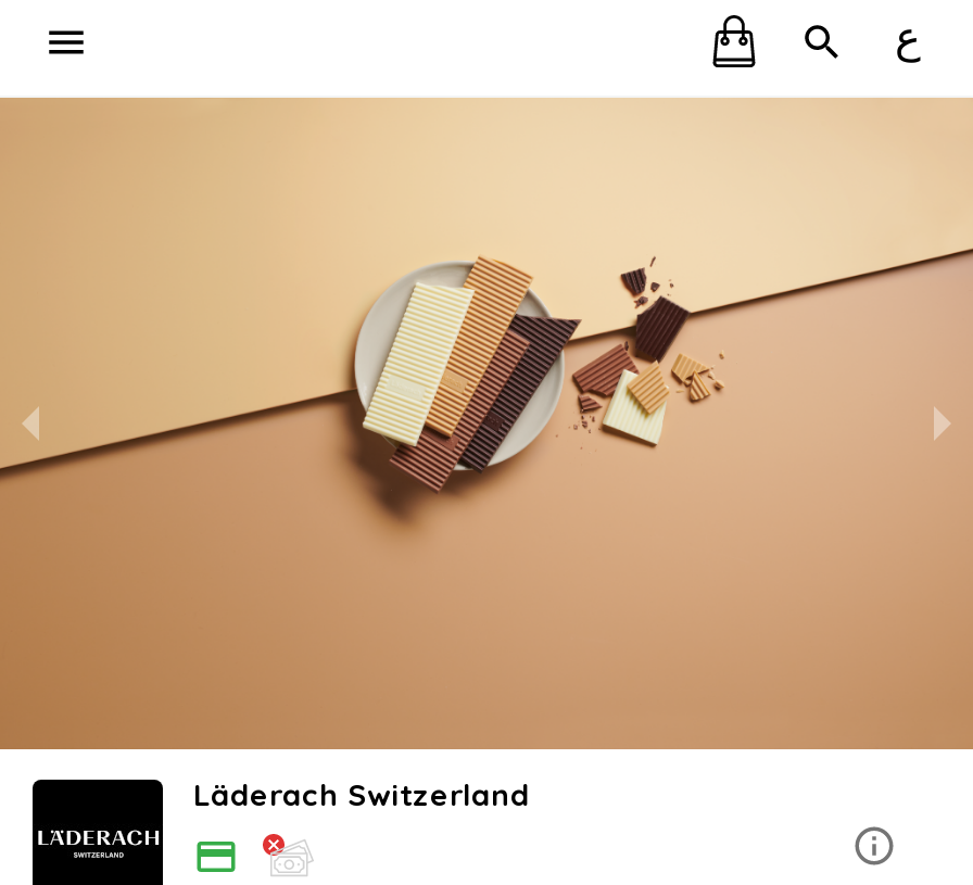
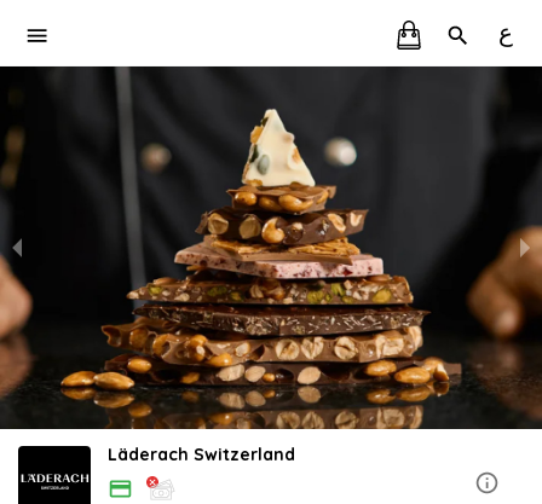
[7,98,966,751] [image] -> [4,65,538,430] [image]

